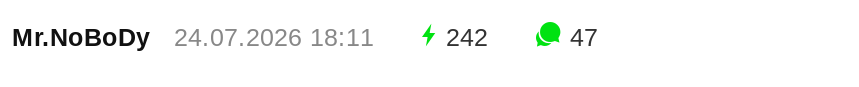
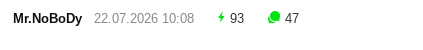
[12,23,488,51] Mr.NoBoDy 24.07.2026 18:11 | 242 -> [13,12,244,26] Mr.NoBoDy 22.07.2026 10:08 | 93

